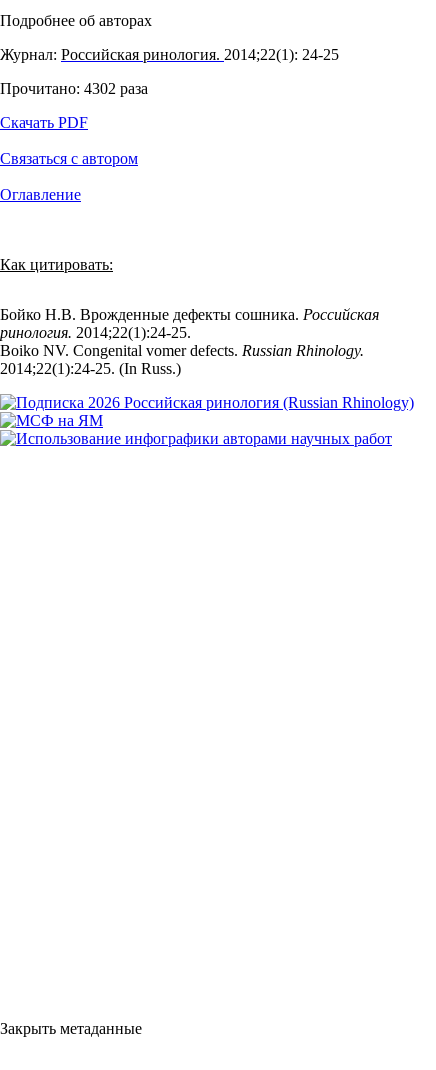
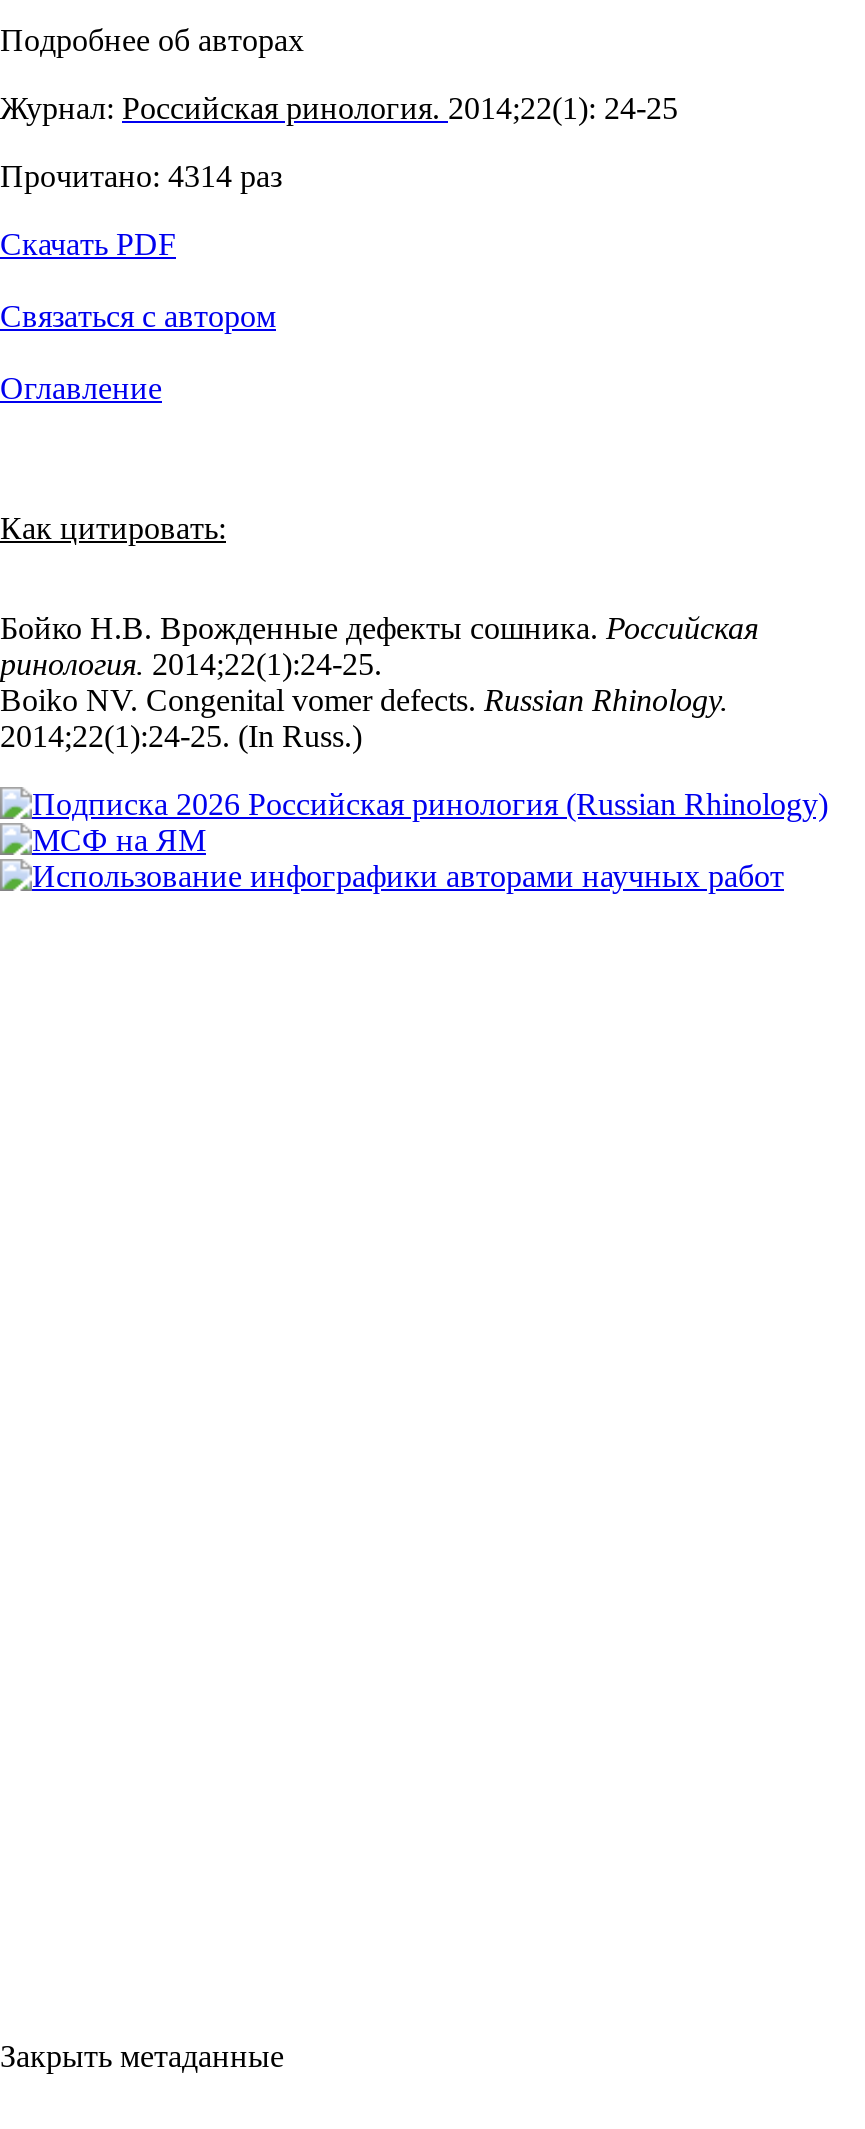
[0,80,148,97] Прочитано: 4302 раза -> [0,159,282,193] Прочитано: 4314 раз

